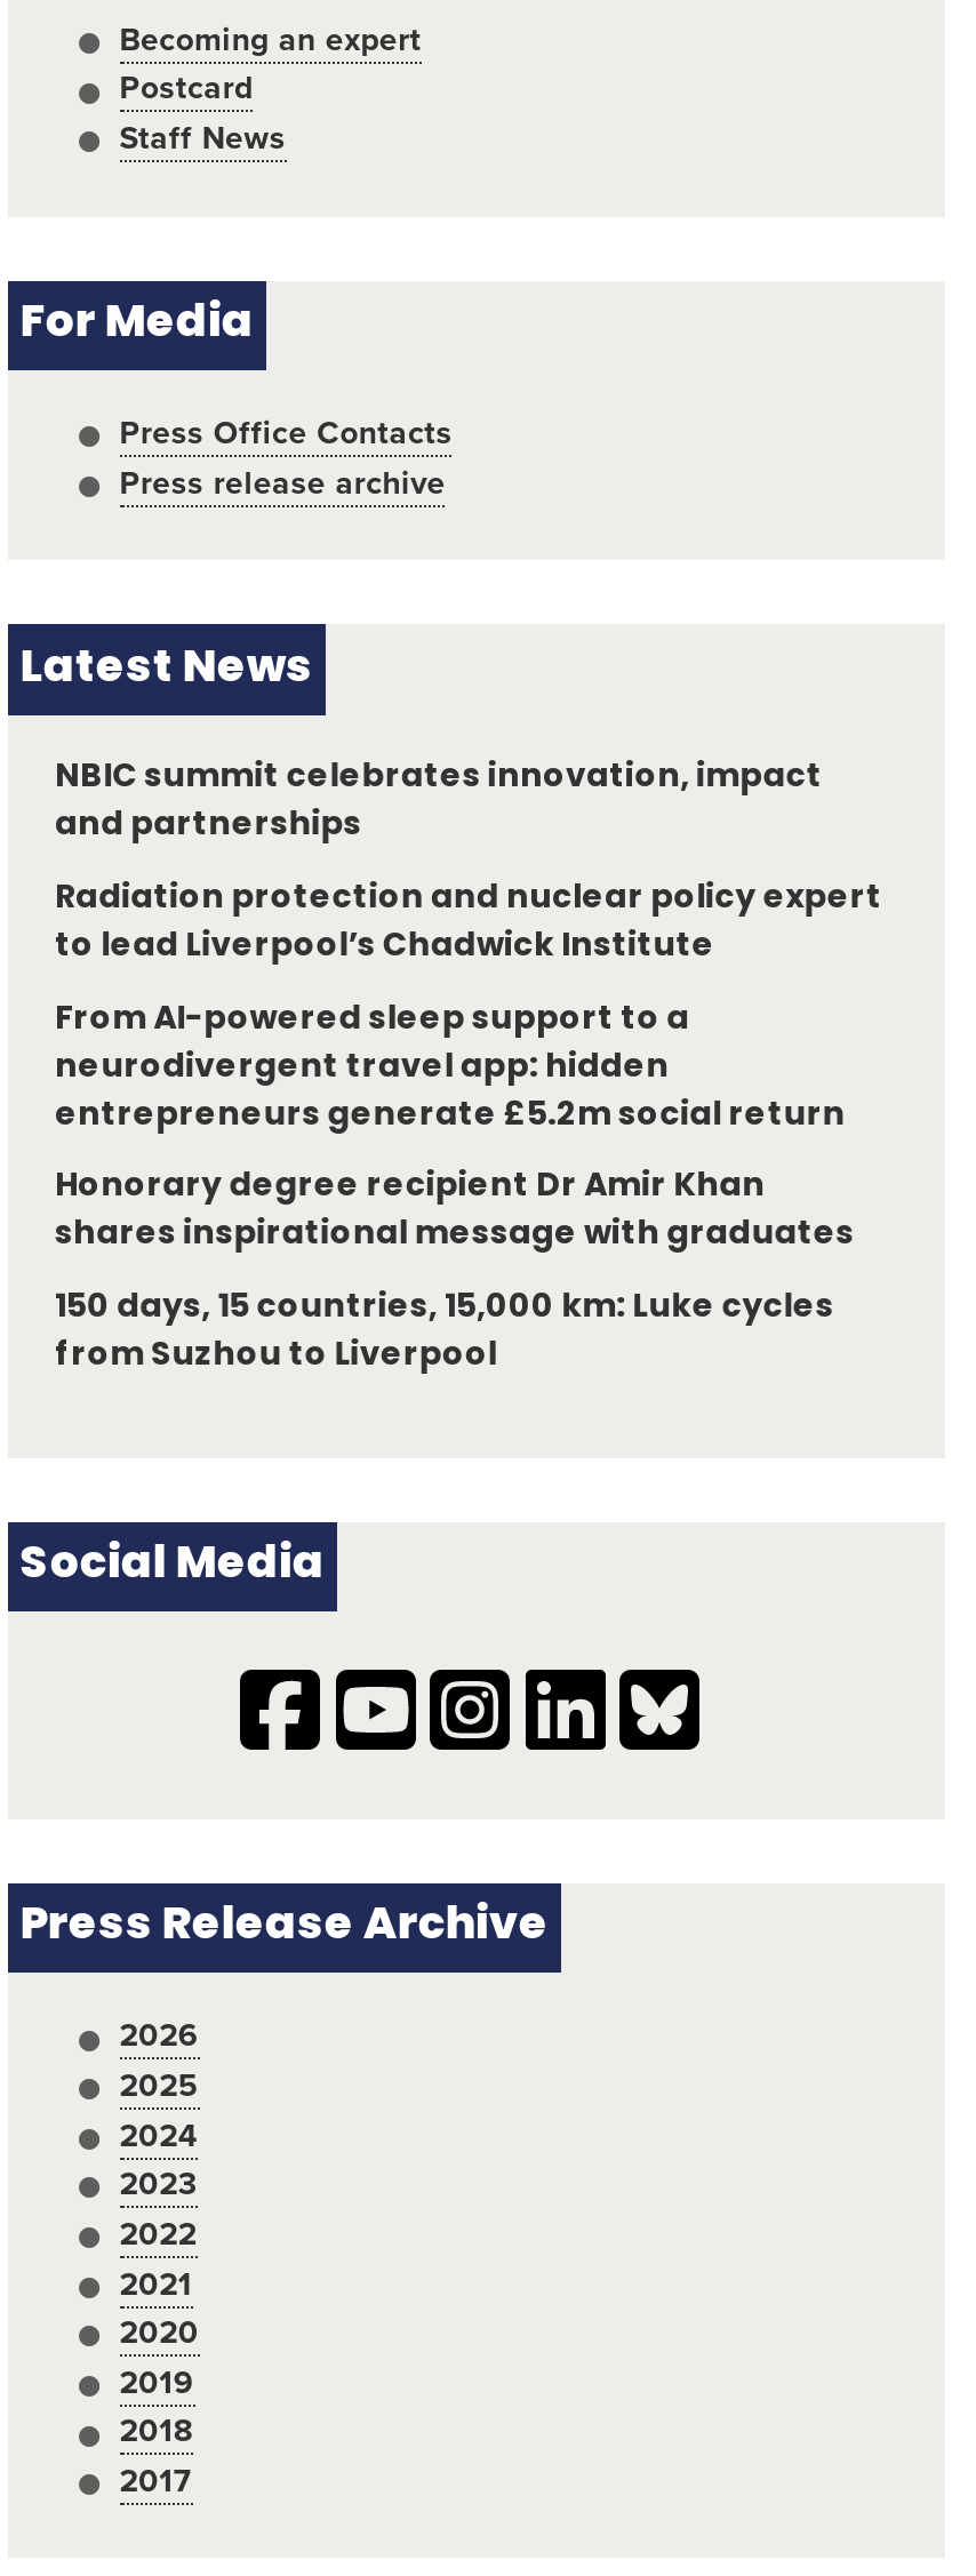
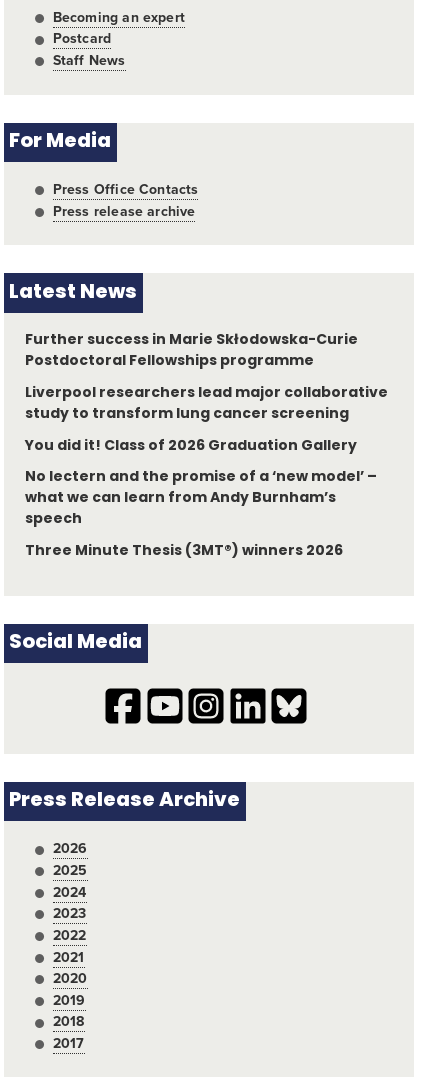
[55,761,822,843] NBIC summit celebrates innovation, impact | and partnerships -> [24,333,358,369] Further success in Marie Skłodowska-Curie | Postdoctoral Fellowships programme
[55,882,882,964] Radiation protection and nuclear policy expert | to lead Liverpool’s Chadwick Institute -> [24,386,388,422] Liverpool researchers lead major collaborative | study to transform lung cancer screening
[55,1002,845,1133] From AI-powered sleep support to a | neurodivergent travel app: hidden | entrepreneurs generate £5.2m social return -> [24,438,357,453] You did it! Class of 2026 Graduation Gallery
[55,1171,854,1253] Honorary degree recipient Dr Amir Khan | shares inspirational message with graduates -> [24,470,377,527] No lectern and the promise of a ‘new model’ – | what we can learn from Andy Burnham’s | speech
[55,1291,834,1374] 150 days, 15 countries, 15,000 km: Luke cycles | from Suzhou to Liverpool -> [24,544,343,559] Three Minute Thesis (3MT®) winners 2026

